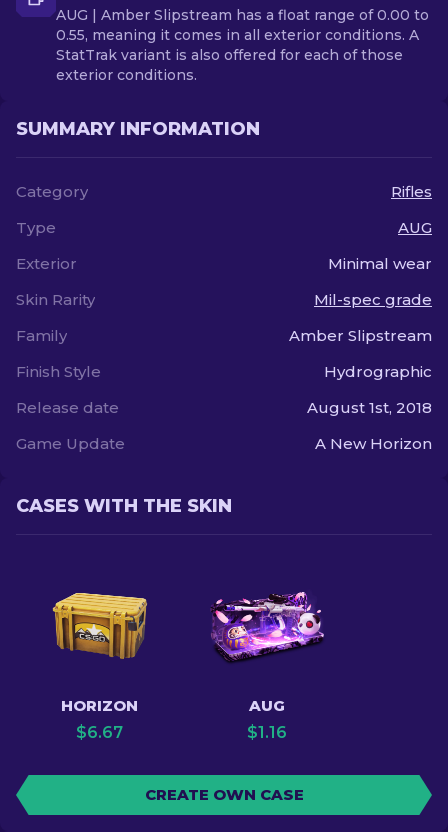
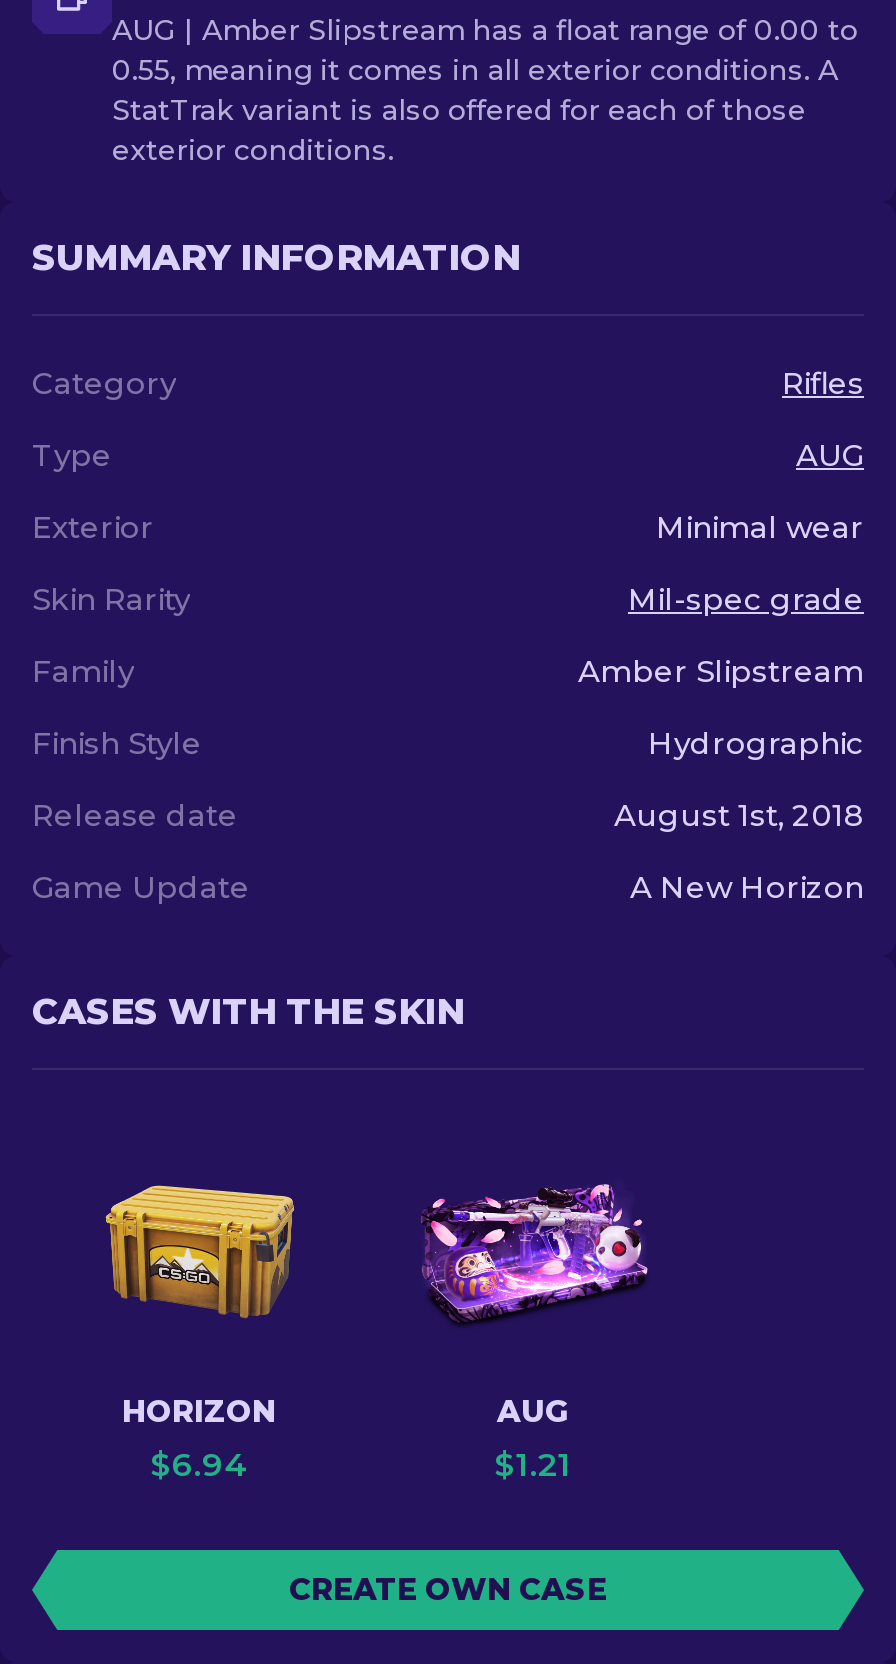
[76,723,123,742] $6.67 -> [150,1446,248,1484] $6.94
[246,723,286,742] $1.16 -> [494,1446,572,1484] $1.21

